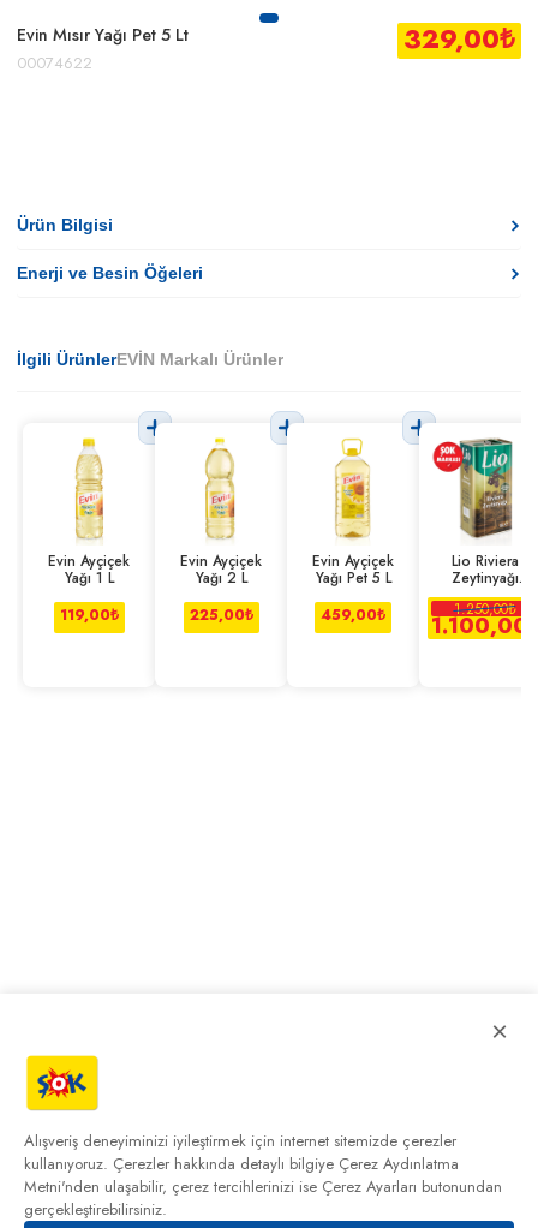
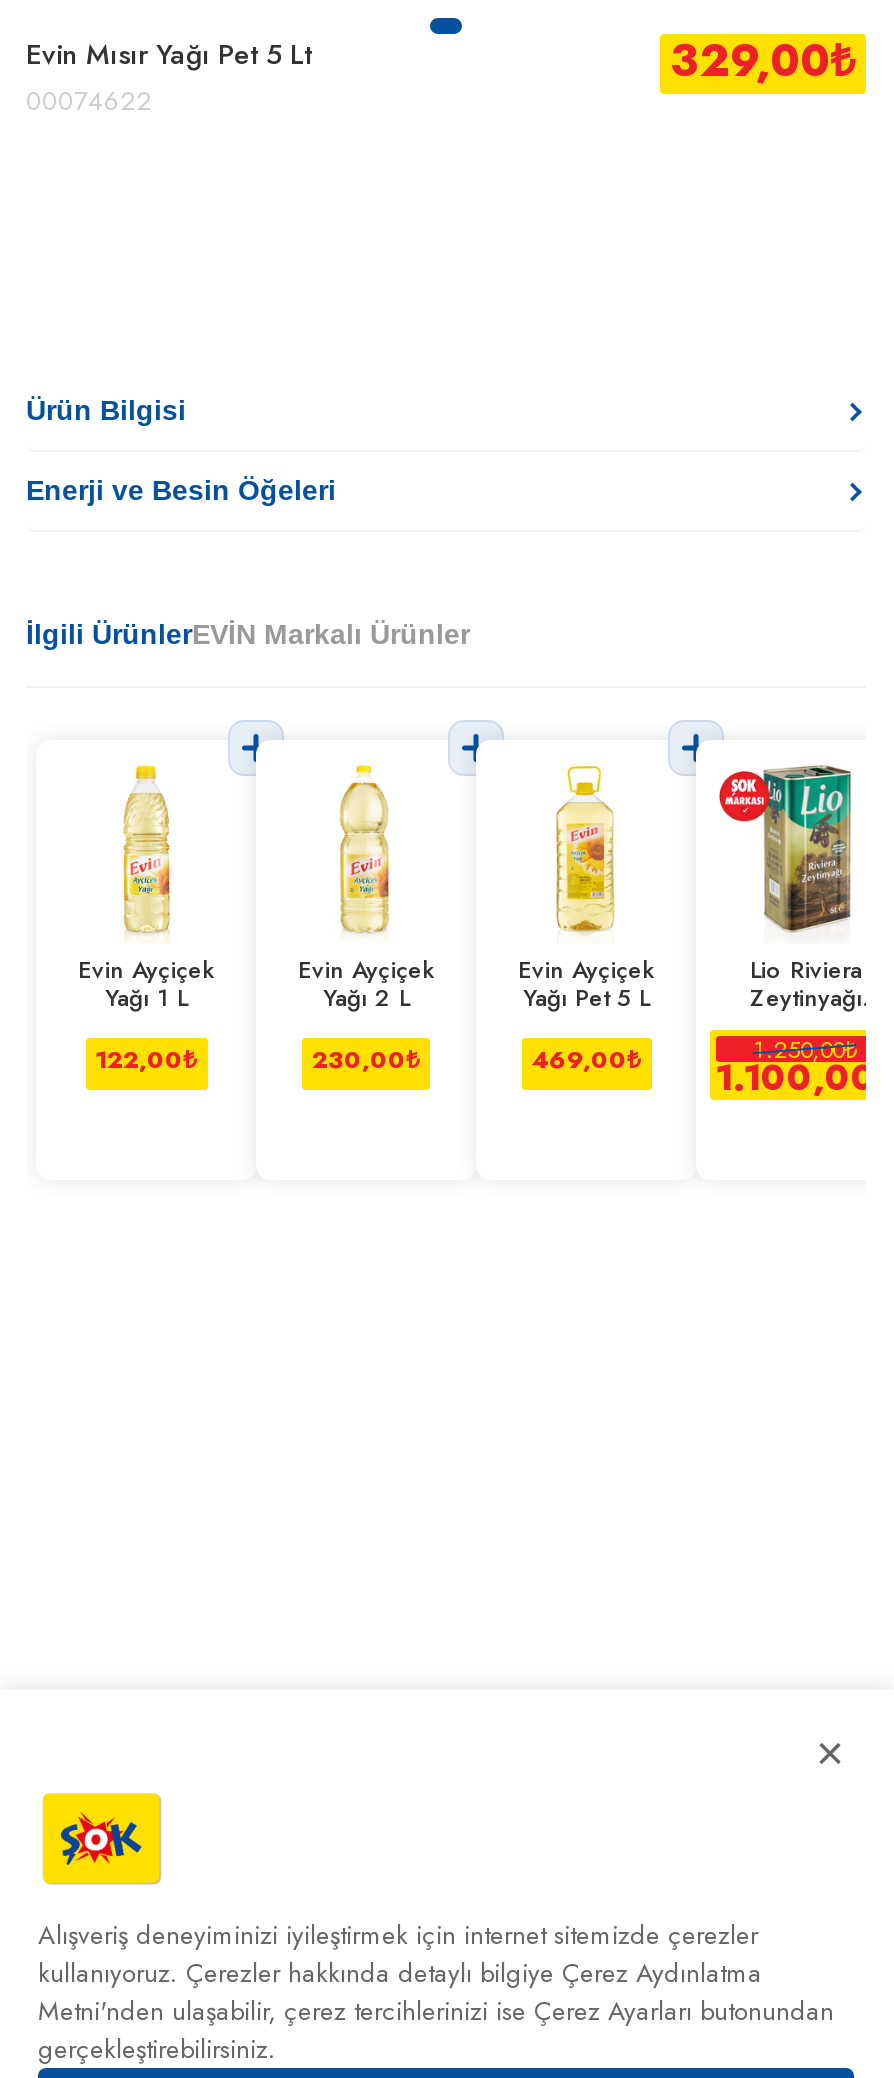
[59,604,118,626] 119,00₺ -> [95,1042,197,1078] 122,00₺
[189,604,253,626] 225,00₺ -> [312,1042,420,1078] 230,00₺
[321,604,385,626] 459,00₺ -> [531,1042,641,1078] 469,00₺

